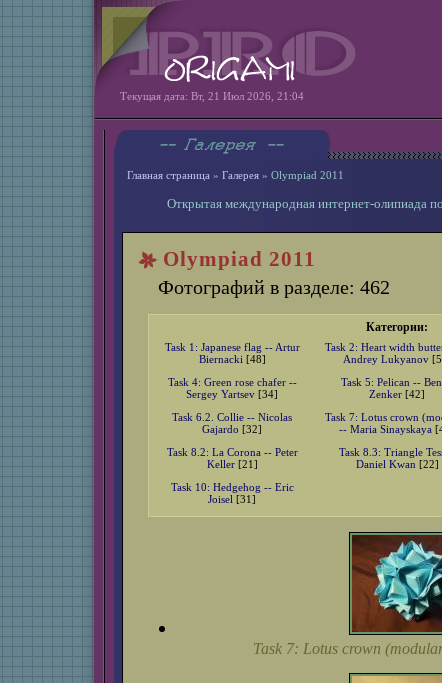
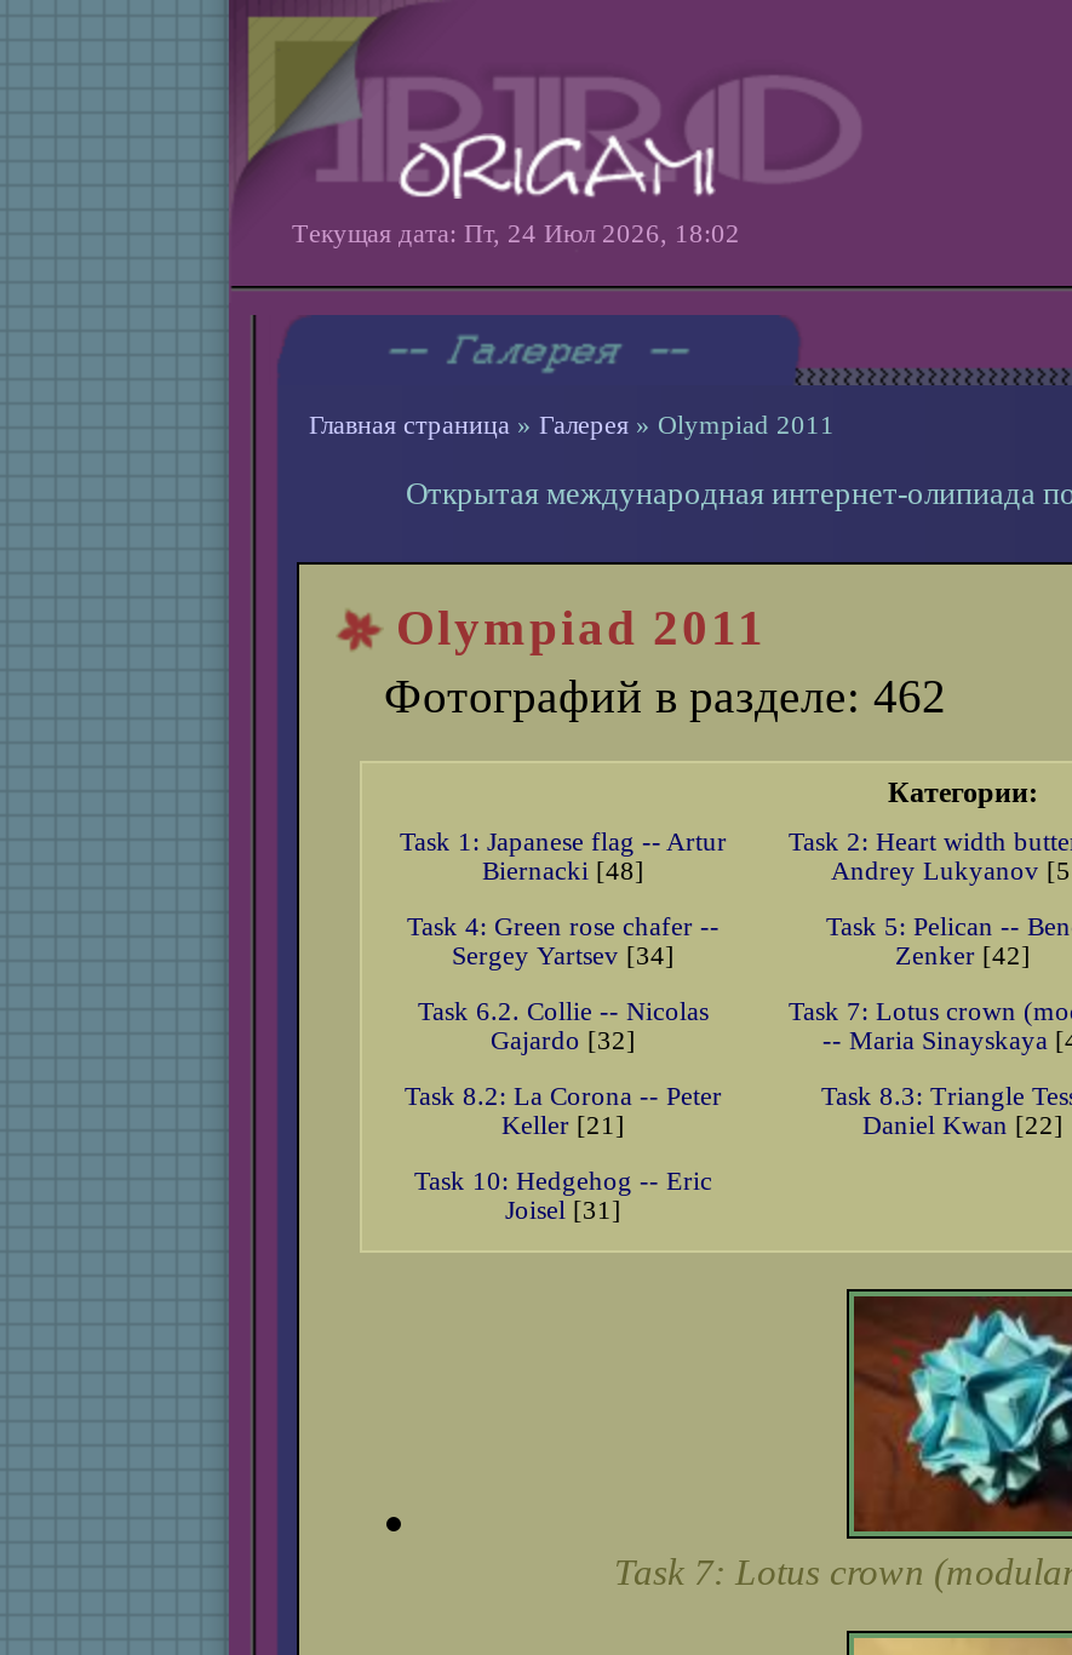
[120,90,304,102] Текущая дата: Вт, 21 Июл 2026, 21:04 -> [292,218,740,247] Текущая дата: Пт, 24 Июл 2026, 18:02

